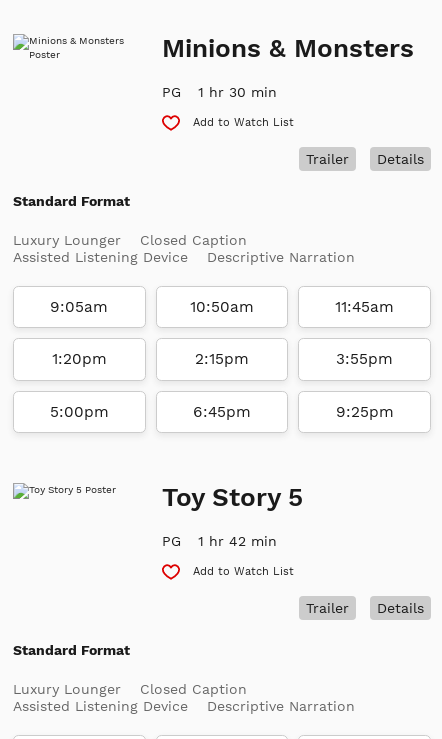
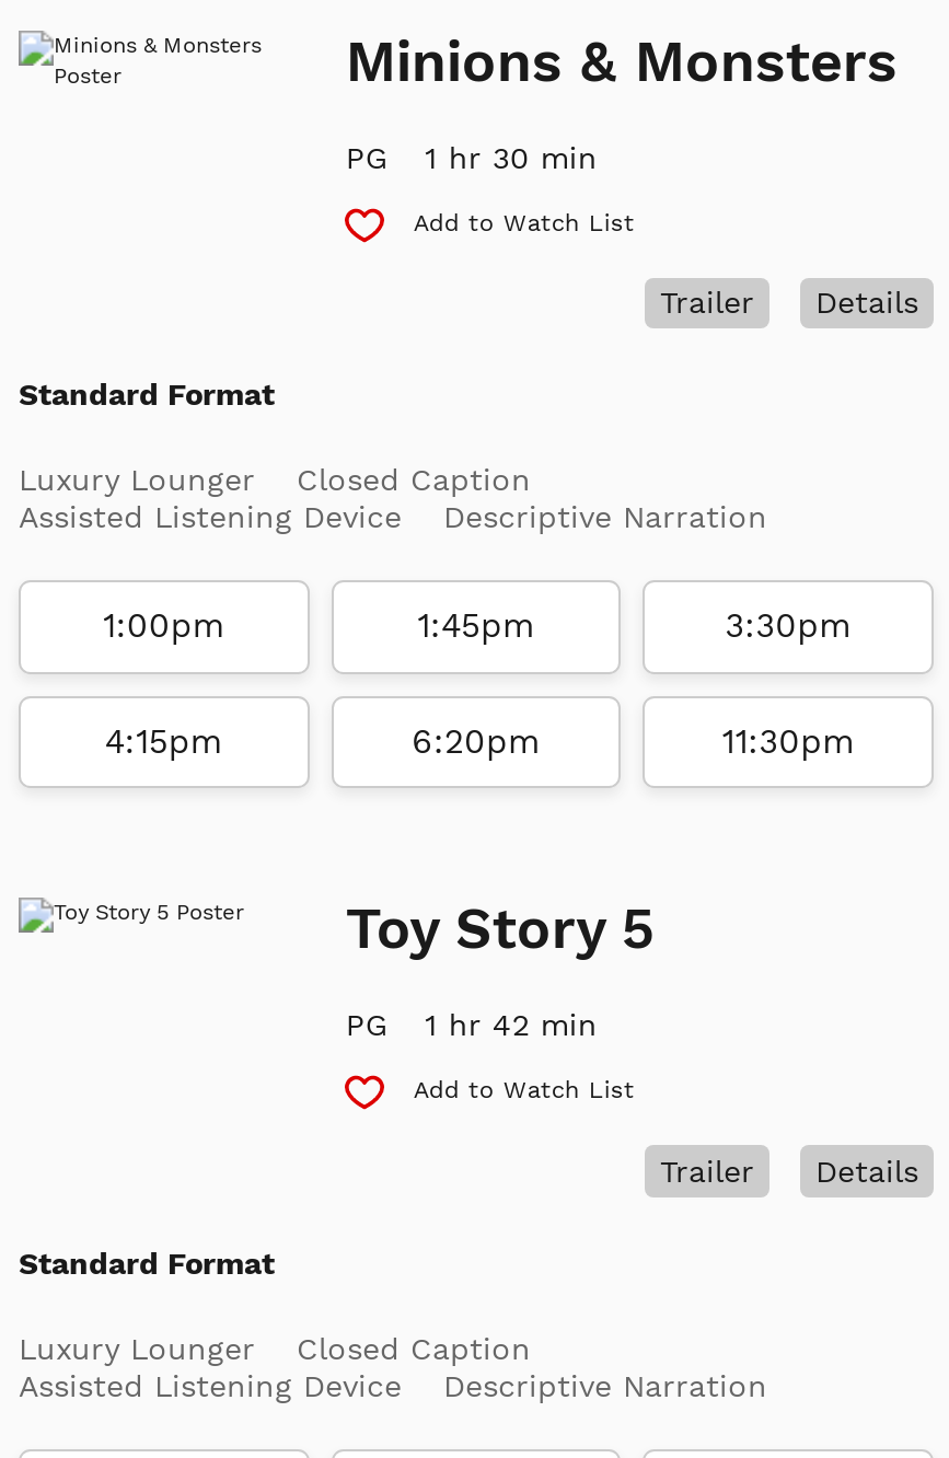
[50,298,394,421] 9:05am | 10:50am | 11:45am | 1:20pm | 2:15pm | 3:55pm | 5:00pm | 6:45pm | 9:25pm -> [102,607,855,762] 1:00pm | 1:45pm | 3:30pm | 4:15pm | 6:20pm | 11:30pm

